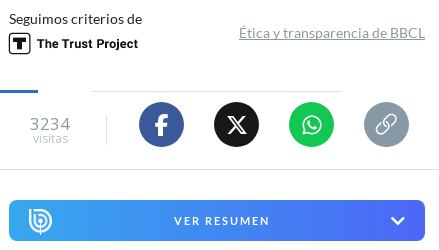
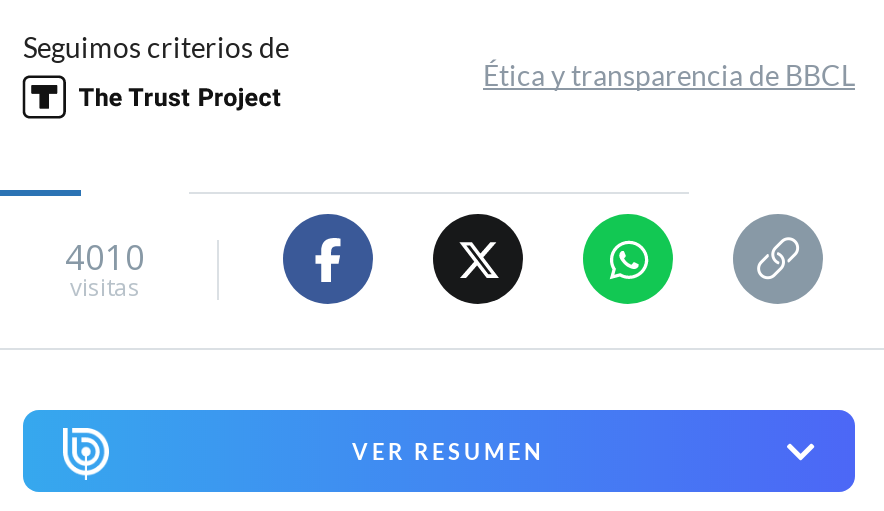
[30,112,70,135] 3234 -> [65,234,145,280] 4010

